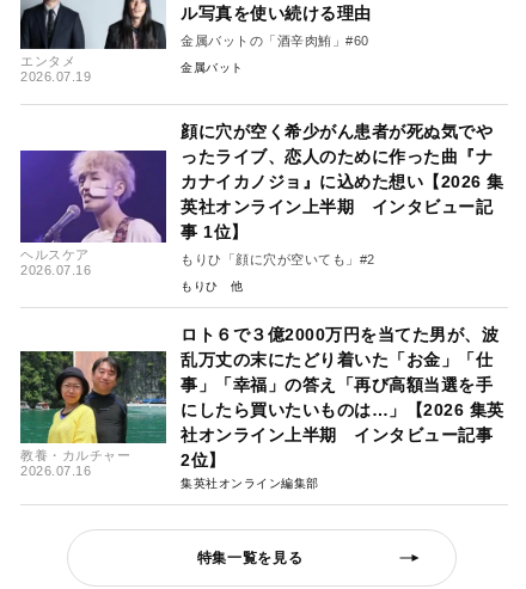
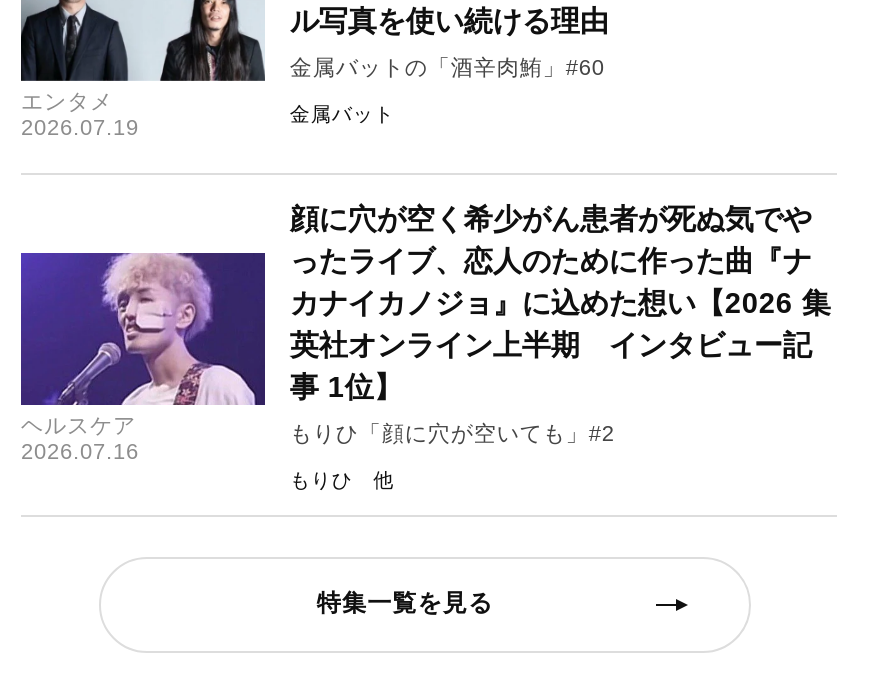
[181,325,504,490] ロト６で３億2000万円を当てた男が、波 | 乱万丈の末にたどり着いた「お金」「仕 | 事」「幸福」の答え「再び高額当選を手 | にしたら買いたいものは…」【2026 集英 | 社オンライン上半期 インタビュー記事 | 2位】 | 集英社オンライン編集部 -> none
[19,350,164,477] [image] | 教養・カルチャー | 2026.07.16 -> none

